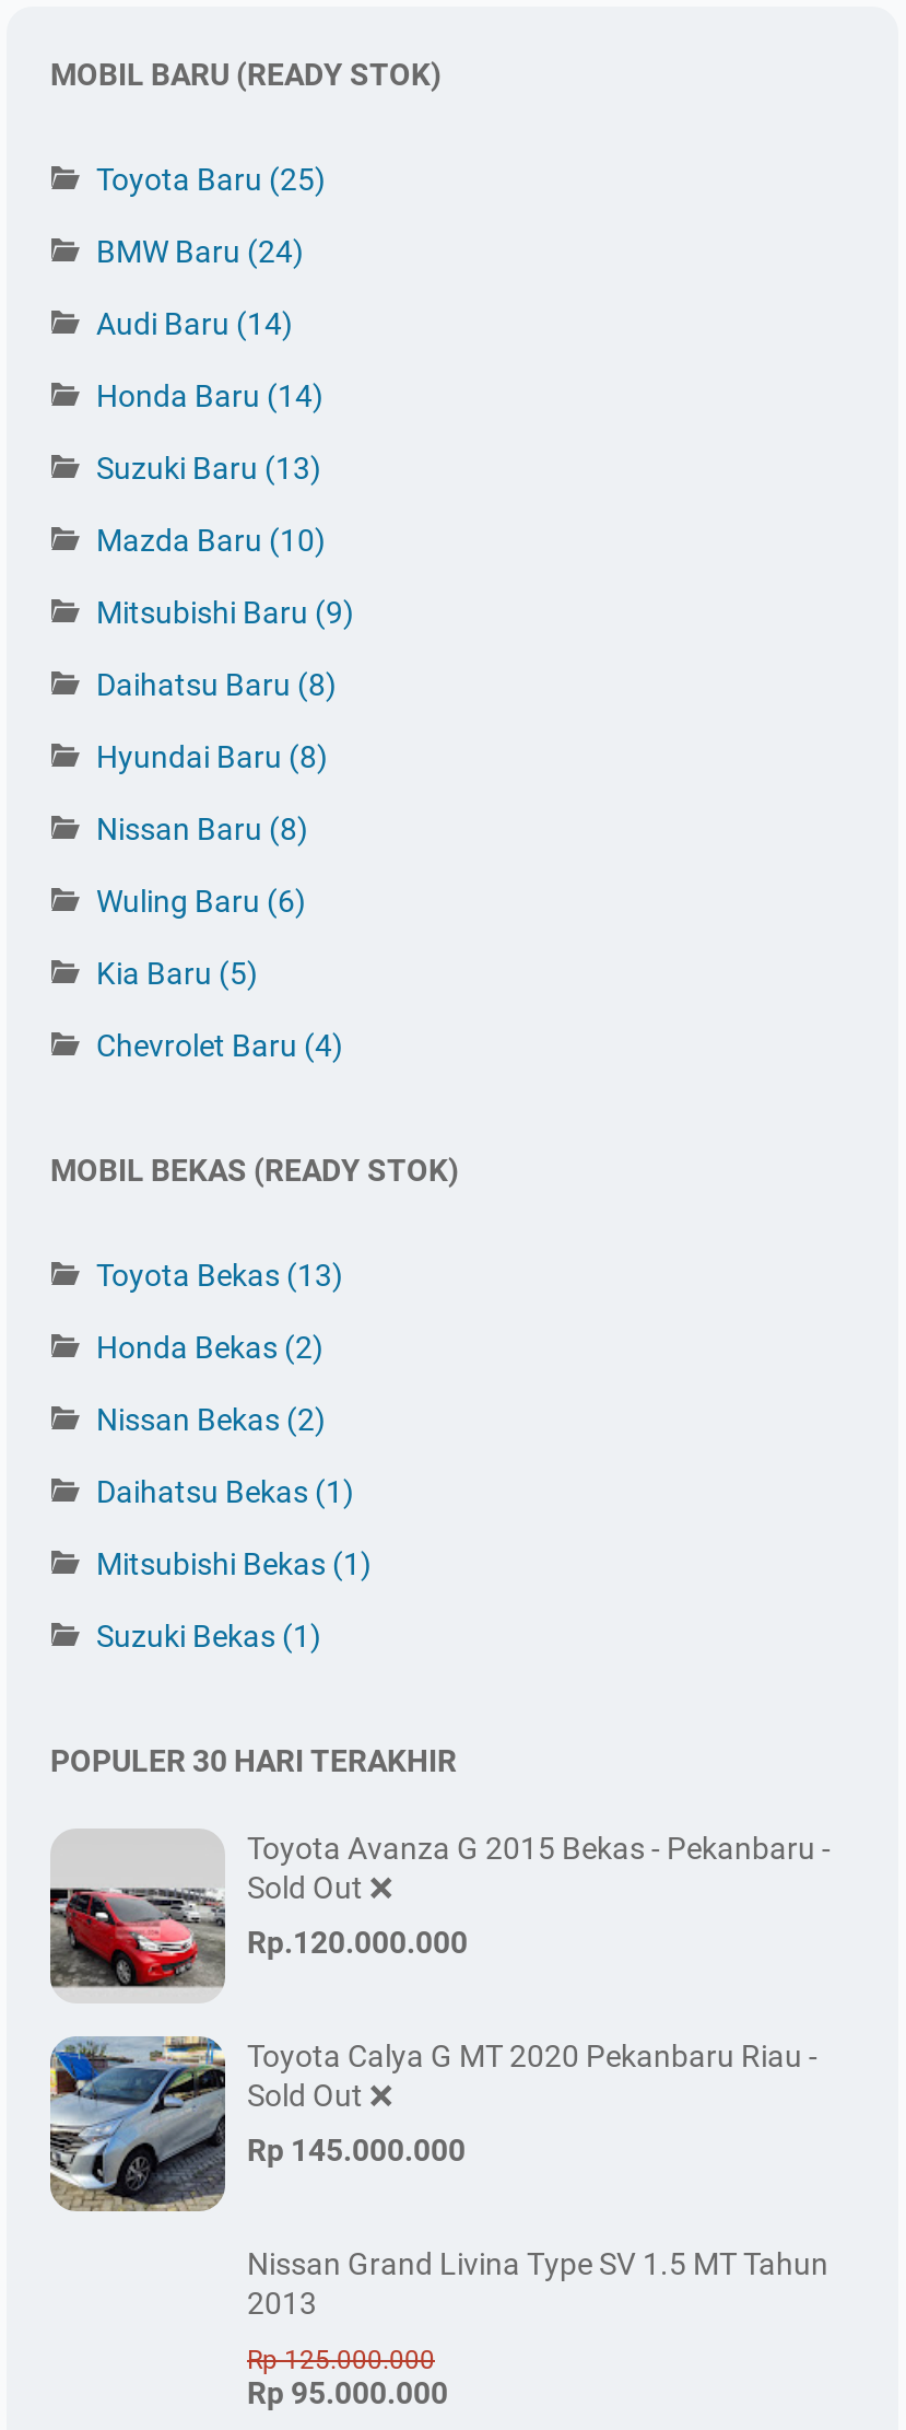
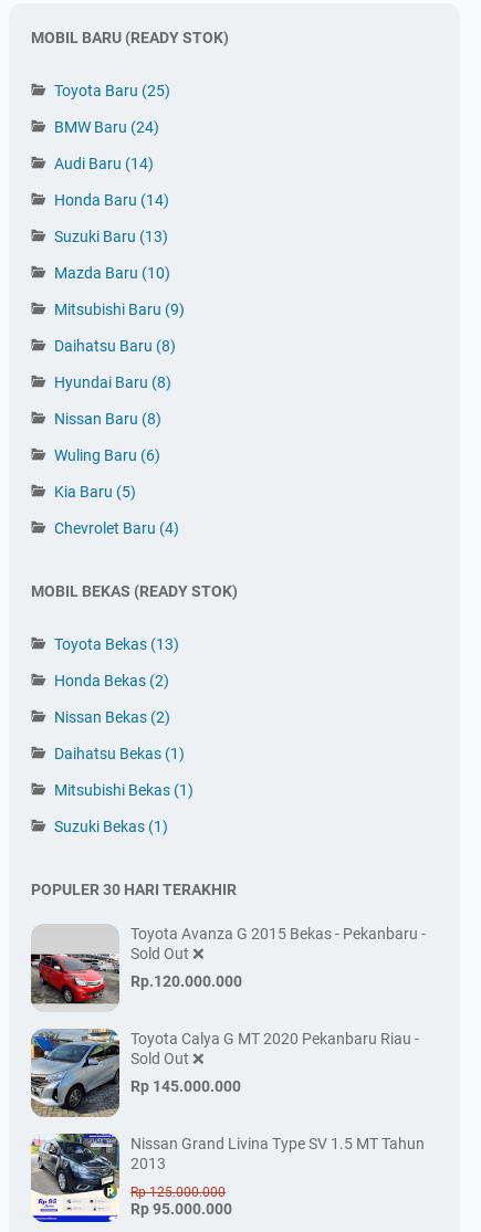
none -> [30,1133,121,1223] [image]

